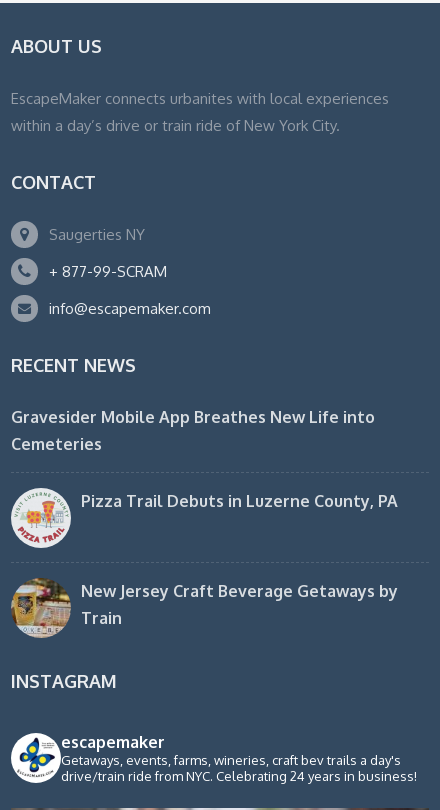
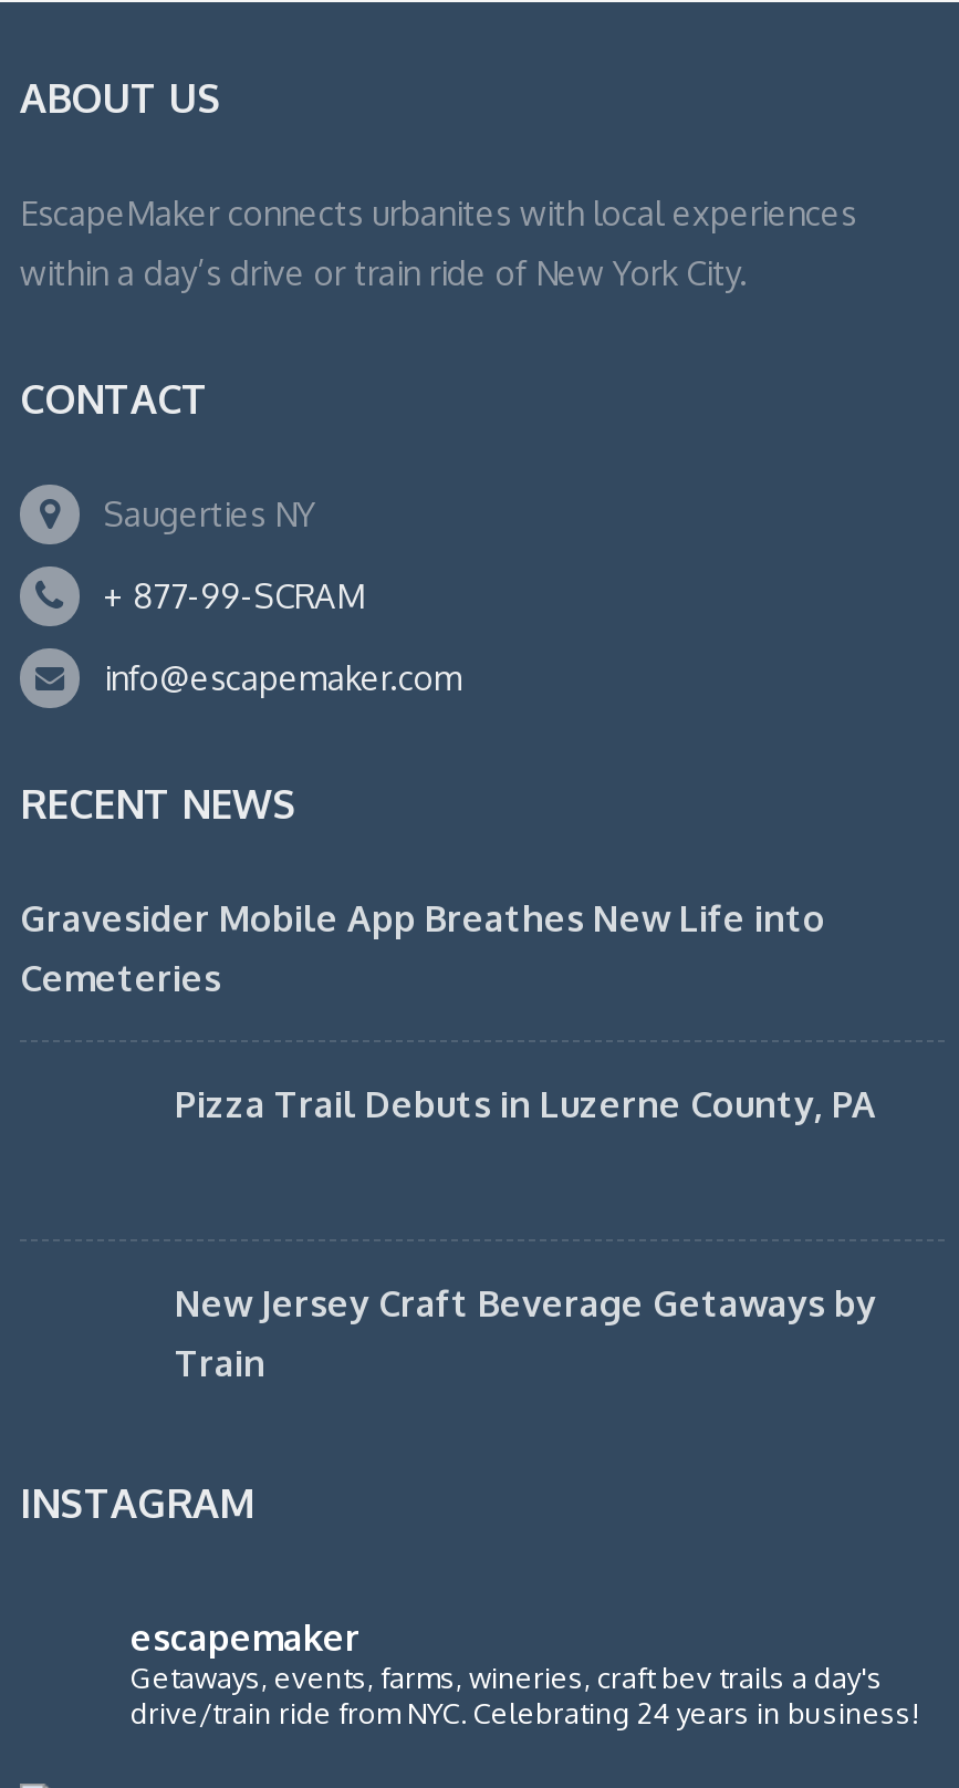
[10,487,72,549] [image] -> none
[10,577,72,639] [image] -> none
[10,732,58,784] [image] -> none

